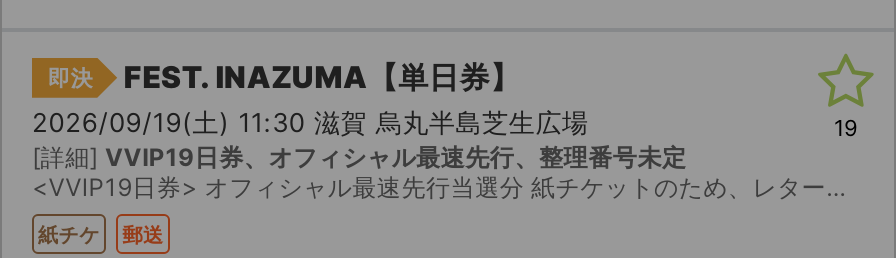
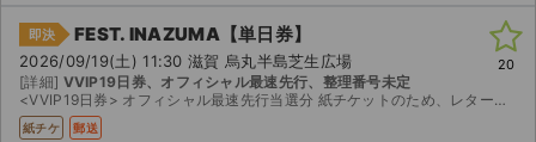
[834,114,858,142] 19 -> [498,56,514,73] 20

